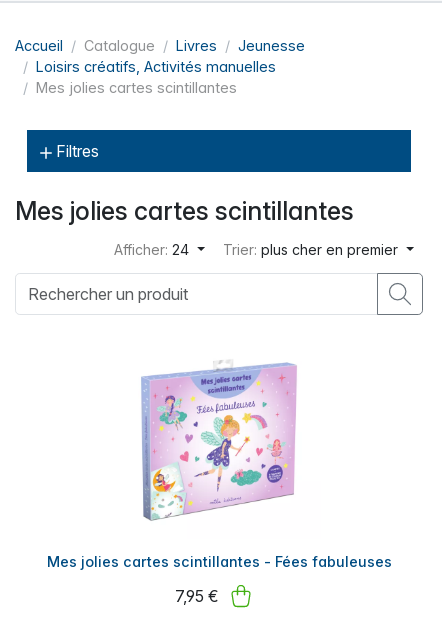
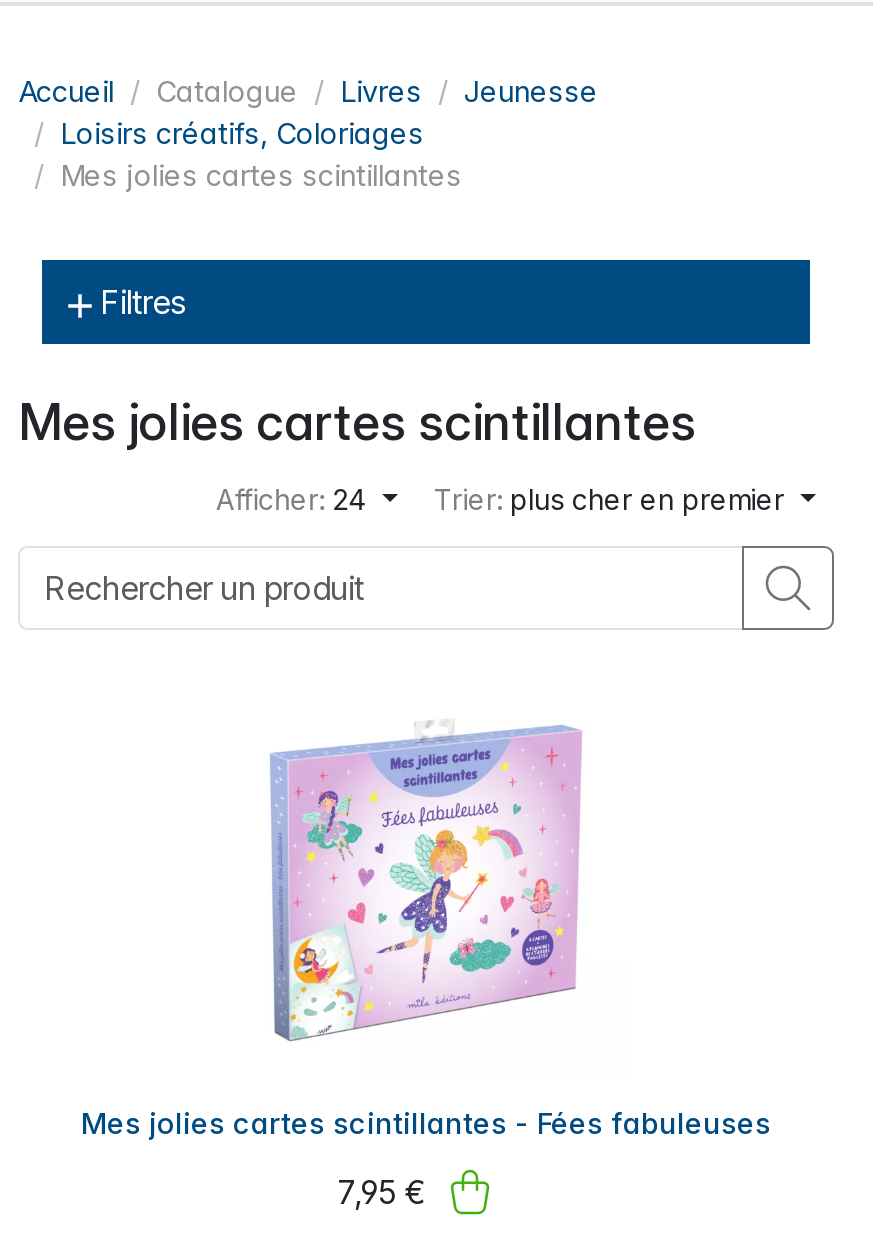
[36,58,276,75] Loisirs créatifs, Activités manuelles -> [60,116,424,150] Loisirs créatifs, Coloriages

